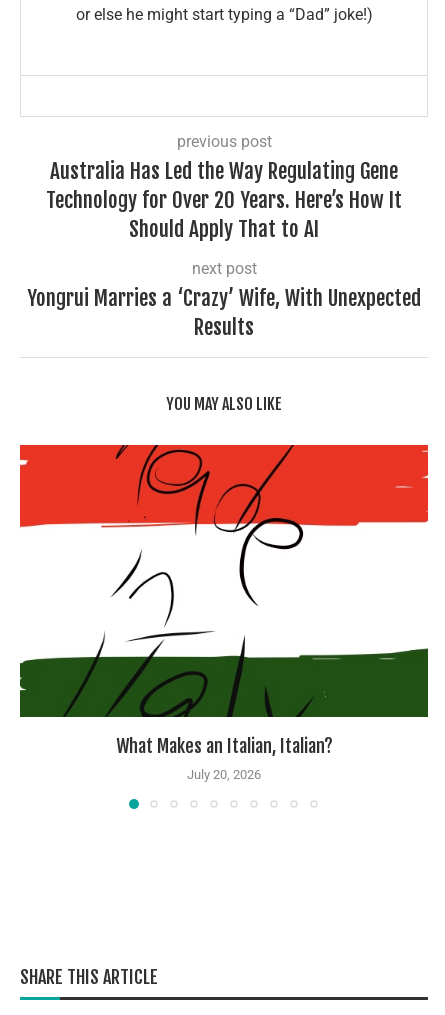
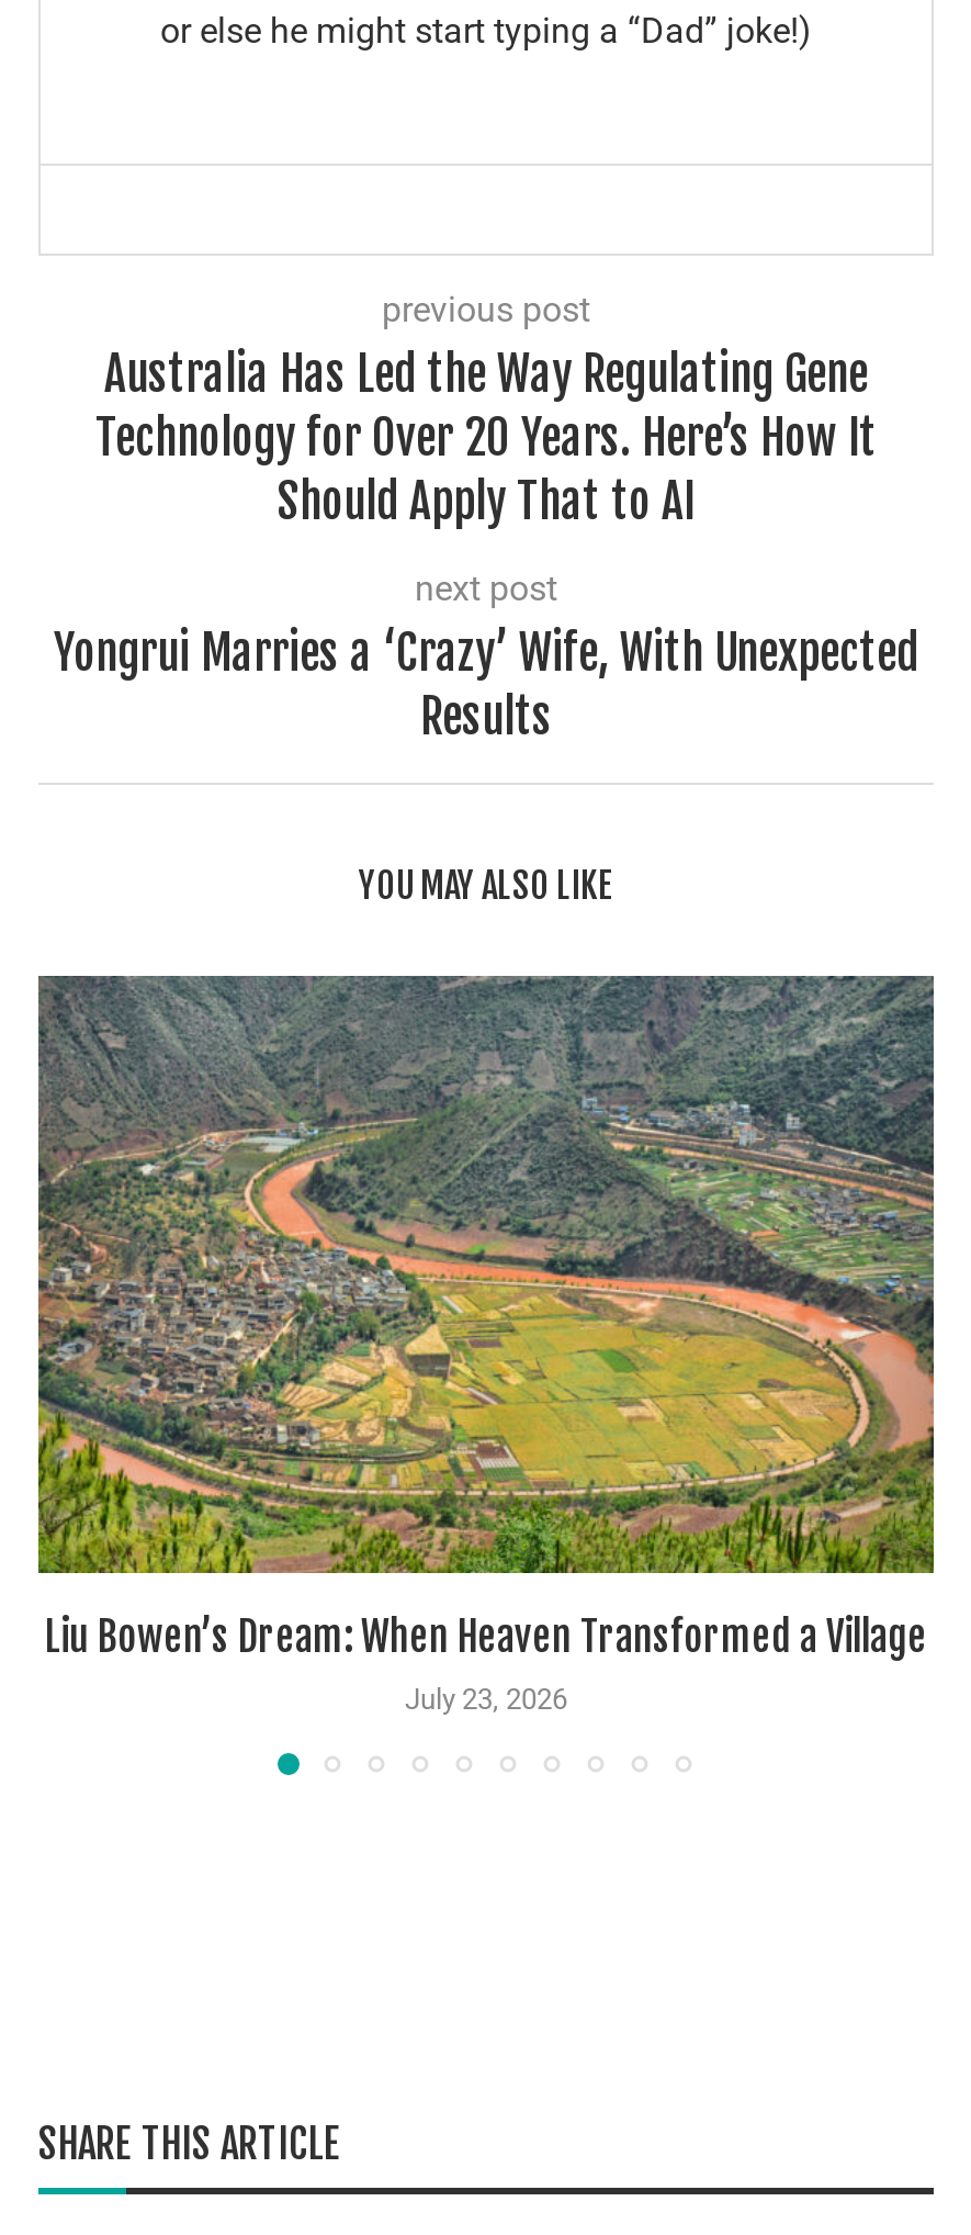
[19,444,429,757] [image] | What Makes an Italian, Italian? -> [36,974,936,1661] [image] | Liu Bowen’s Dream: When Heaven Transformed a Village
[187,767,261,782] July 20, 2026 -> [405,1683,567,1716] July 23, 2026

